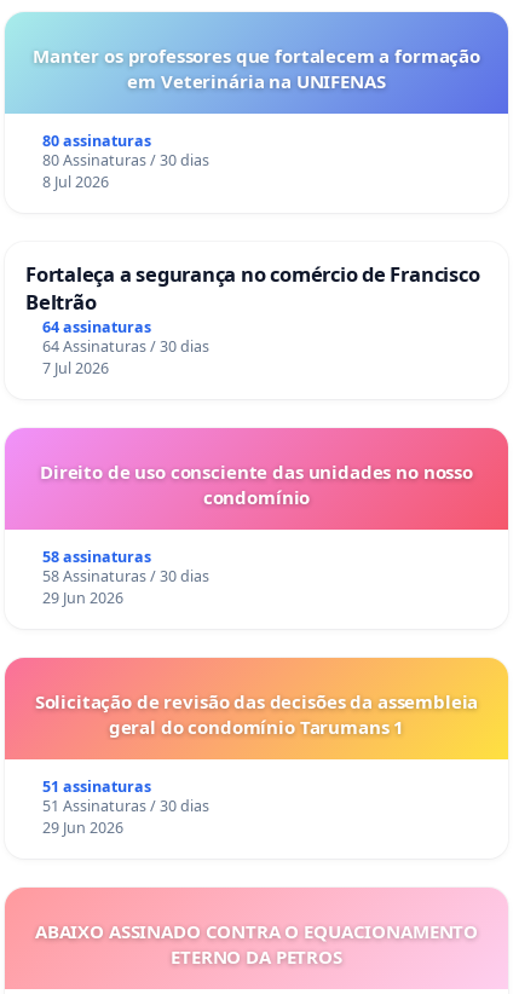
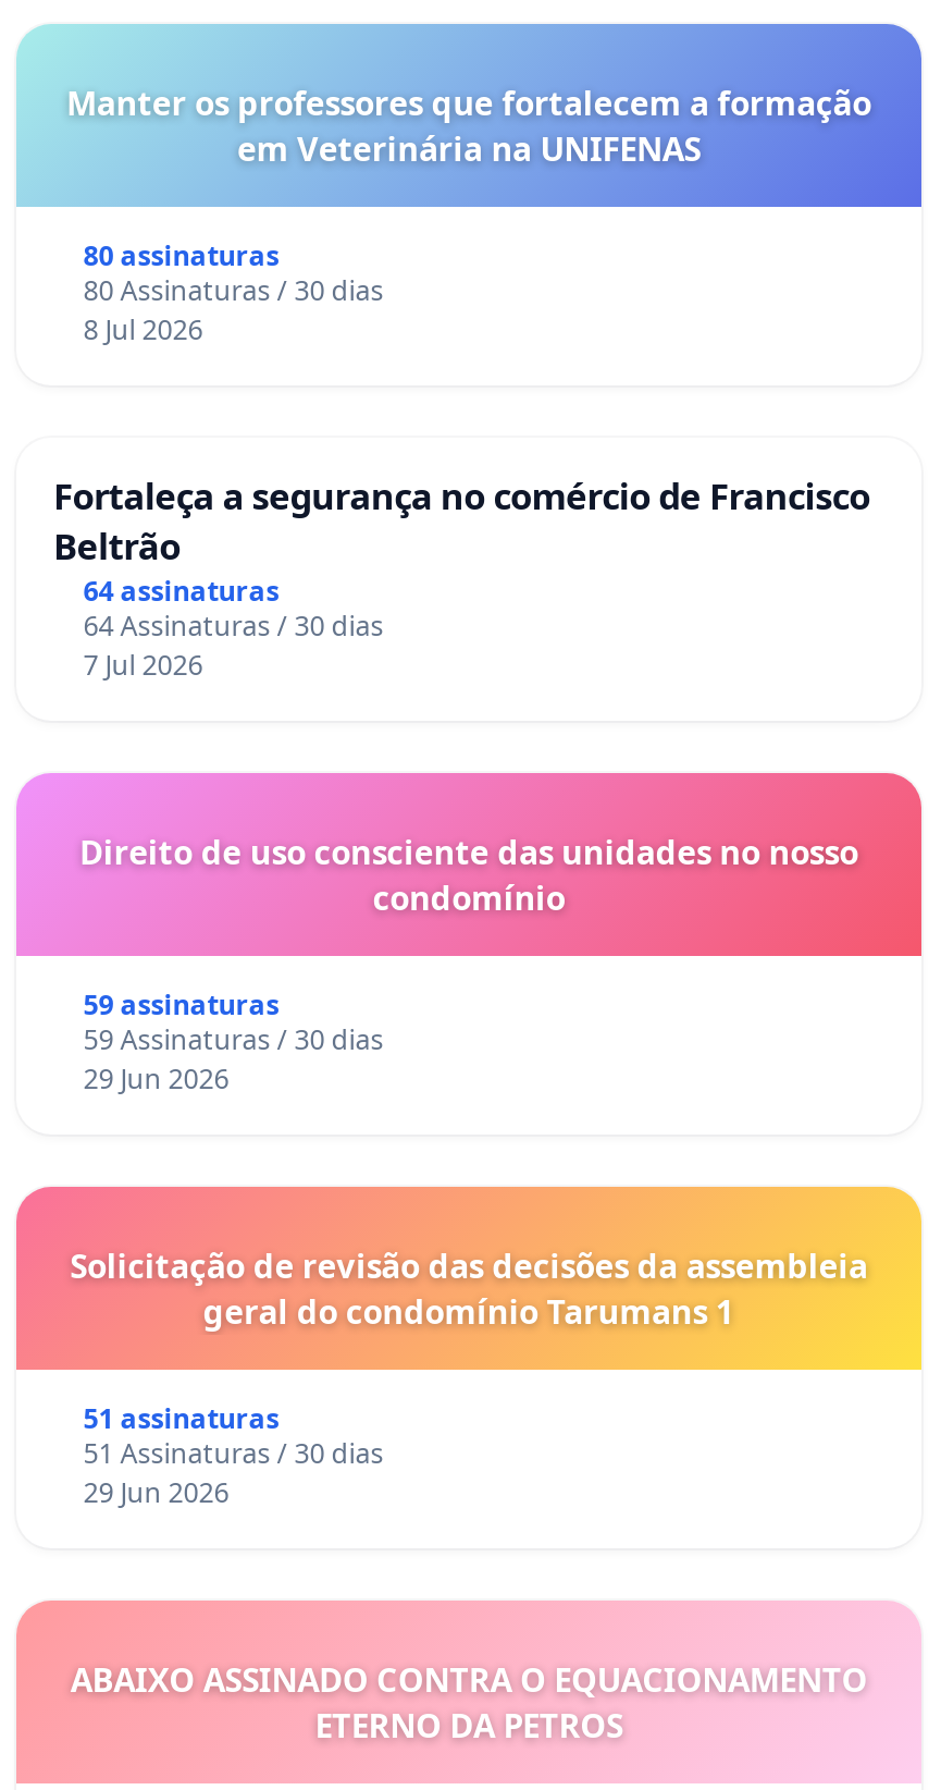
[42,546,151,567] 58 assinaturas -> [83,986,279,1023] 59 assinaturas
[42,566,209,586] 58 Assinaturas / 30 dias -> [83,1021,384,1058] 59 Assinaturas / 30 dias

